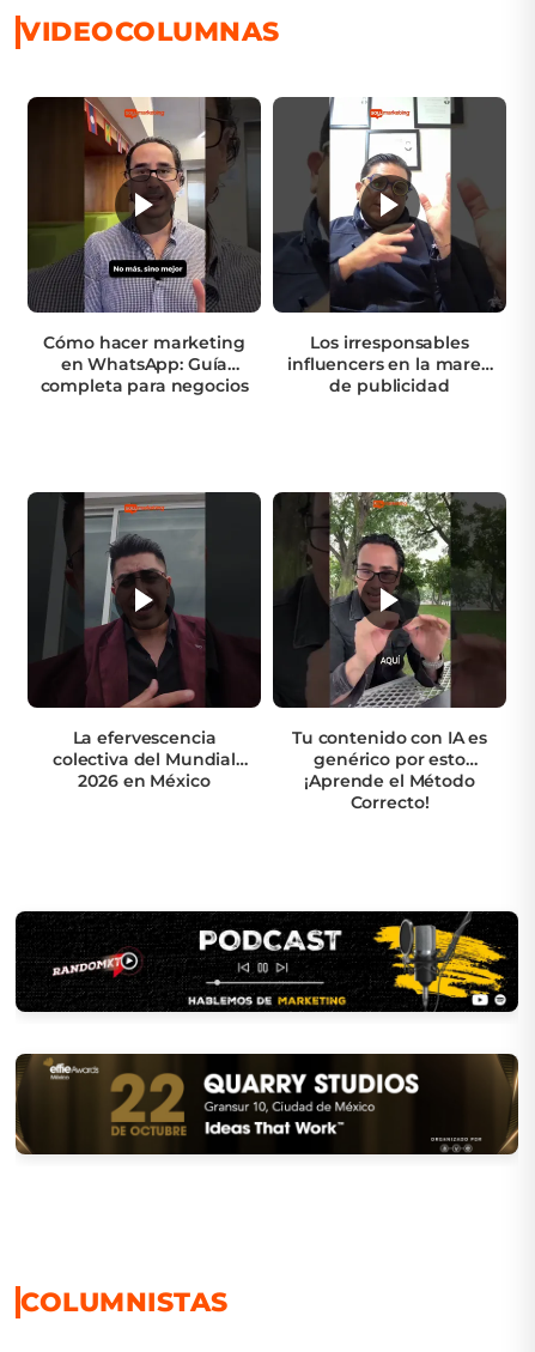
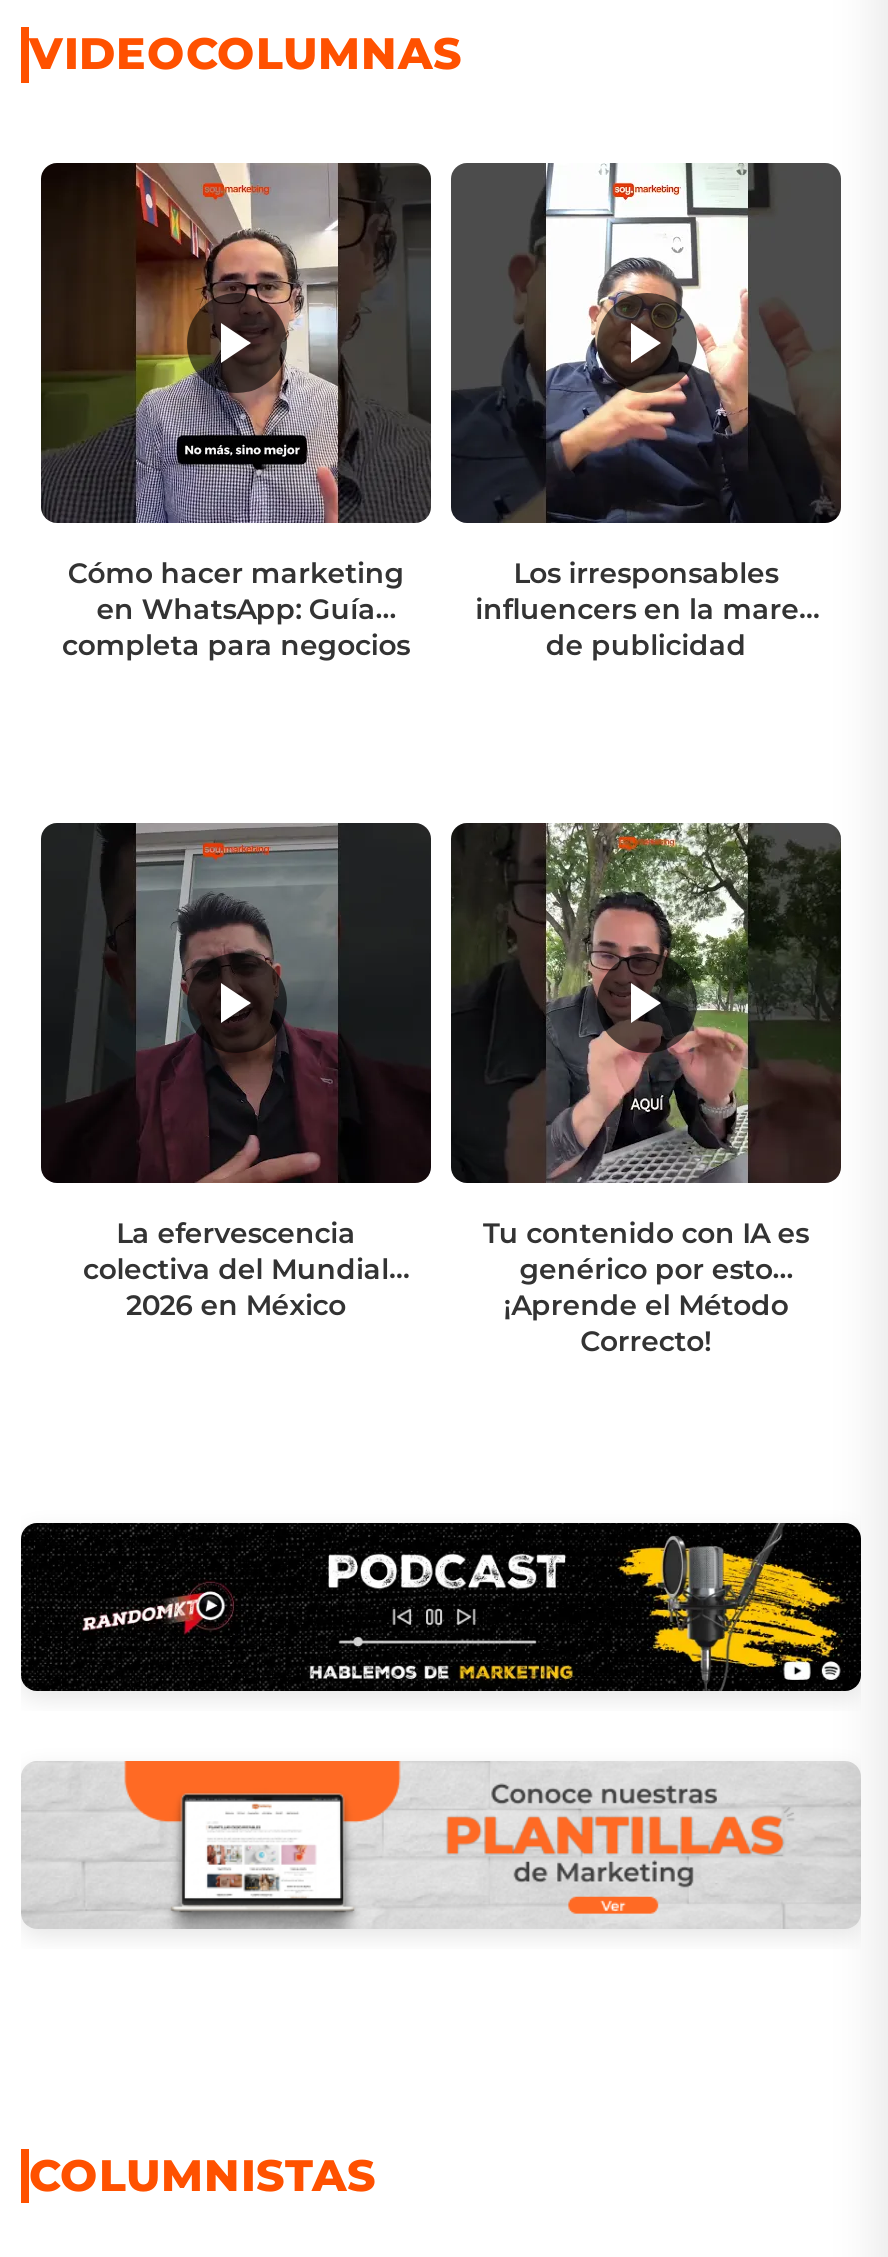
[14,1053,519,1156] [image] -> [21,1759,861,1929] [image]

